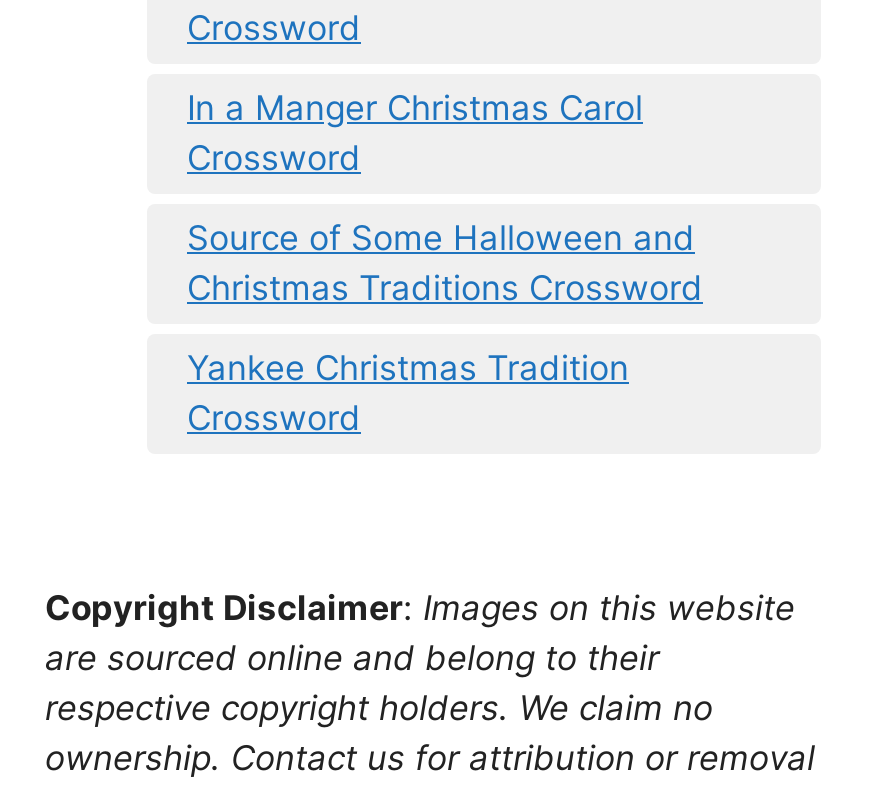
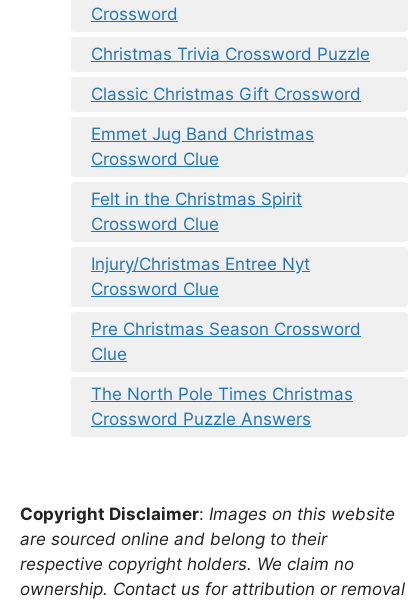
[187,88,703,438] In a Manger Christmas Carol | Crossword | Source of Some Halloween and | Christmas Traditions Crossword | Yankee Christmas Tradition | Crossword -> [91,44,370,429] Christmas Trivia Crossword Puzzle | Classic Christmas Gift Crossword | Emmet Jug Band Christmas | Crossword Clue | Felt in the Christmas Spirit | Crossword Clue | Injury/Christmas Entree Nyt | Crossword Clue | Pre Christmas Season Crossword | Clue | The North Pole Times Christmas | Crossword Puzzle Answers

